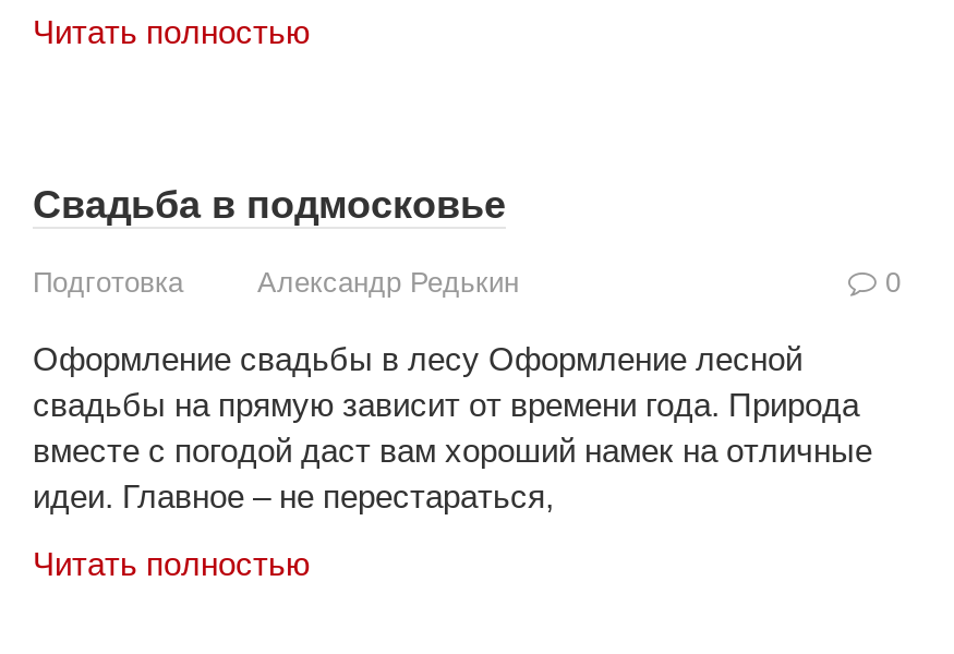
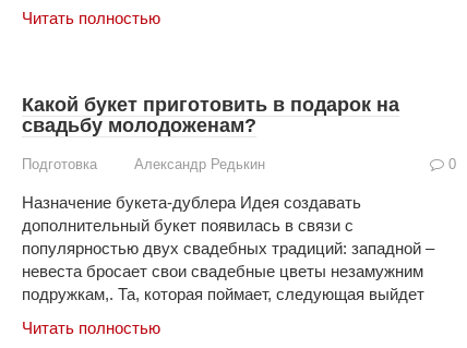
[33,183,506,227] Свадьба в подмосковье -> [22,94,399,136] Какой букет приготовить в подарок на | свадьбу молодоженам?
[33,340,872,514] Оформление свадьбы в лесу Оформление лесной | свадьбы на прямую зависит от времени года. Природа | вместе с погодой даст вам хороший намек на отличные | идеи. Главное – не перестараться, -> [22,193,434,303] Назначение букета-дублера Идея создавать | дополнительный букет появилась в связи с | популярностью двух свадебных традиций: западной ‒ | невеста бросает свои свадебные цветы незамужним | подружкам,. Та, которая поймает, следующая выйдет

